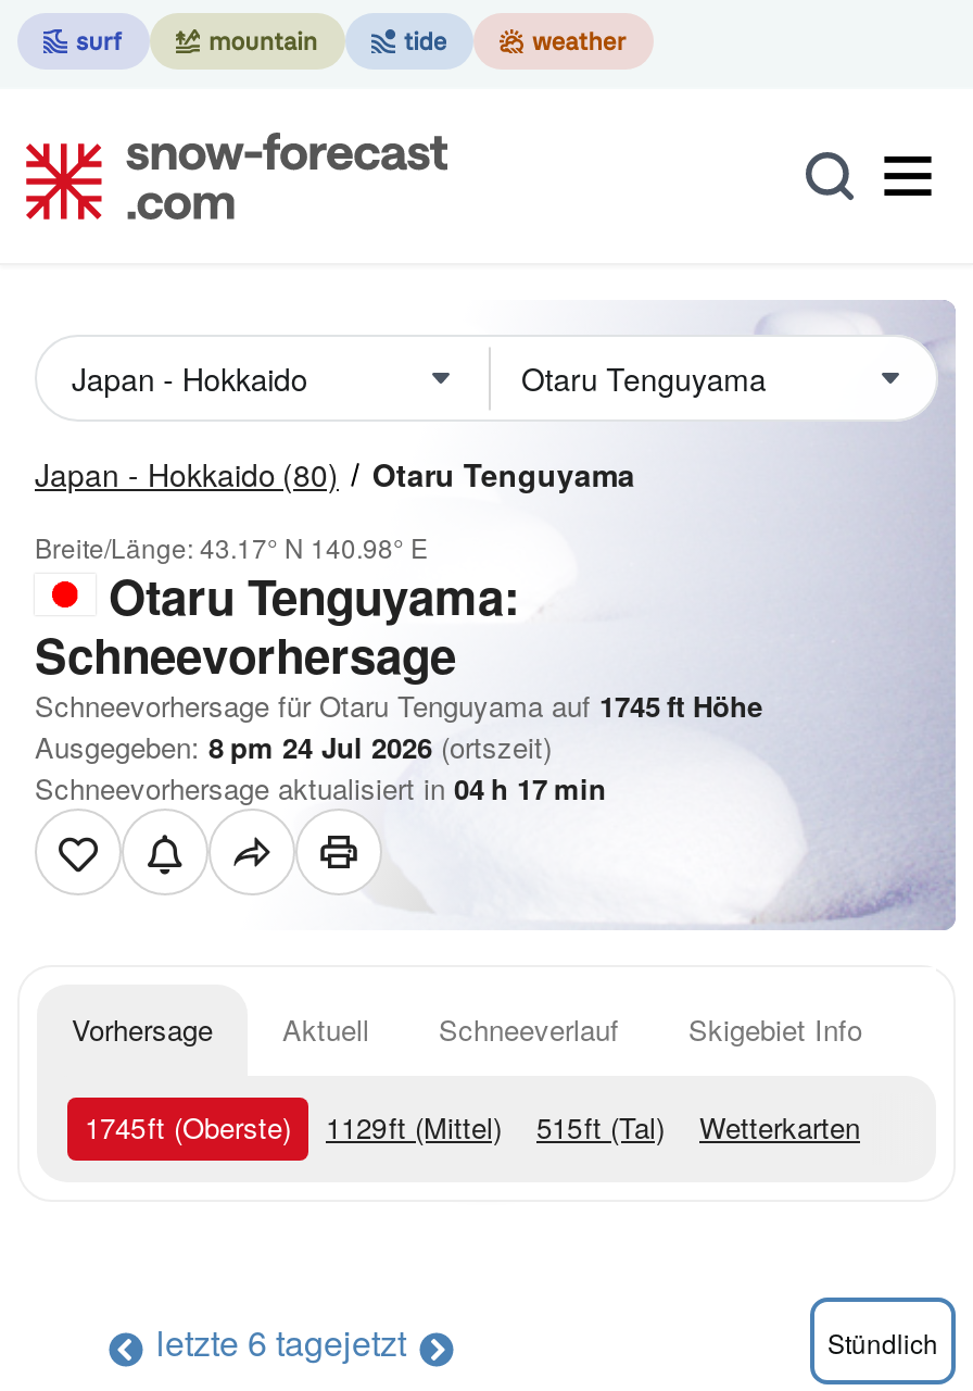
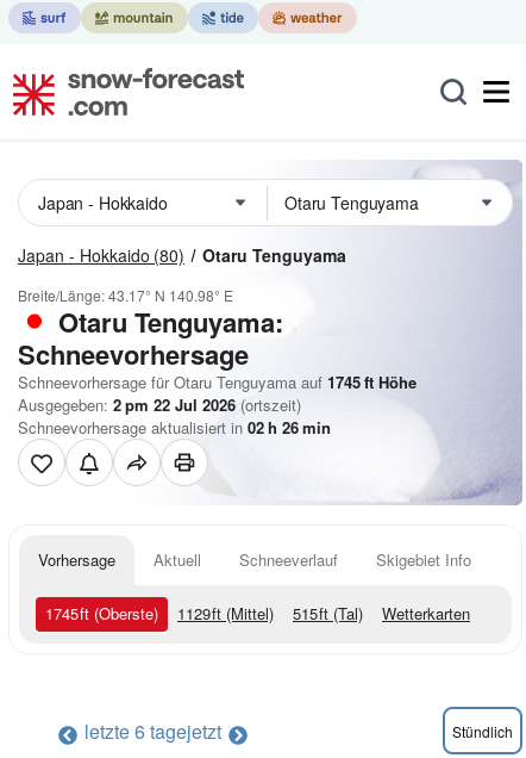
[35,726,552,767] Ausgegeben: 8 pm 24 Jul 2026 (ortszeit) -> [18,393,301,416] Ausgegeben: 2 pm 22 Jul 2026 (ortszeit)
[35,767,606,809] Schneevorhersage aktualisiert in 04 h 17 min -> [18,416,331,439] Schneevorhersage aktualisiert in 02 h 26 min

